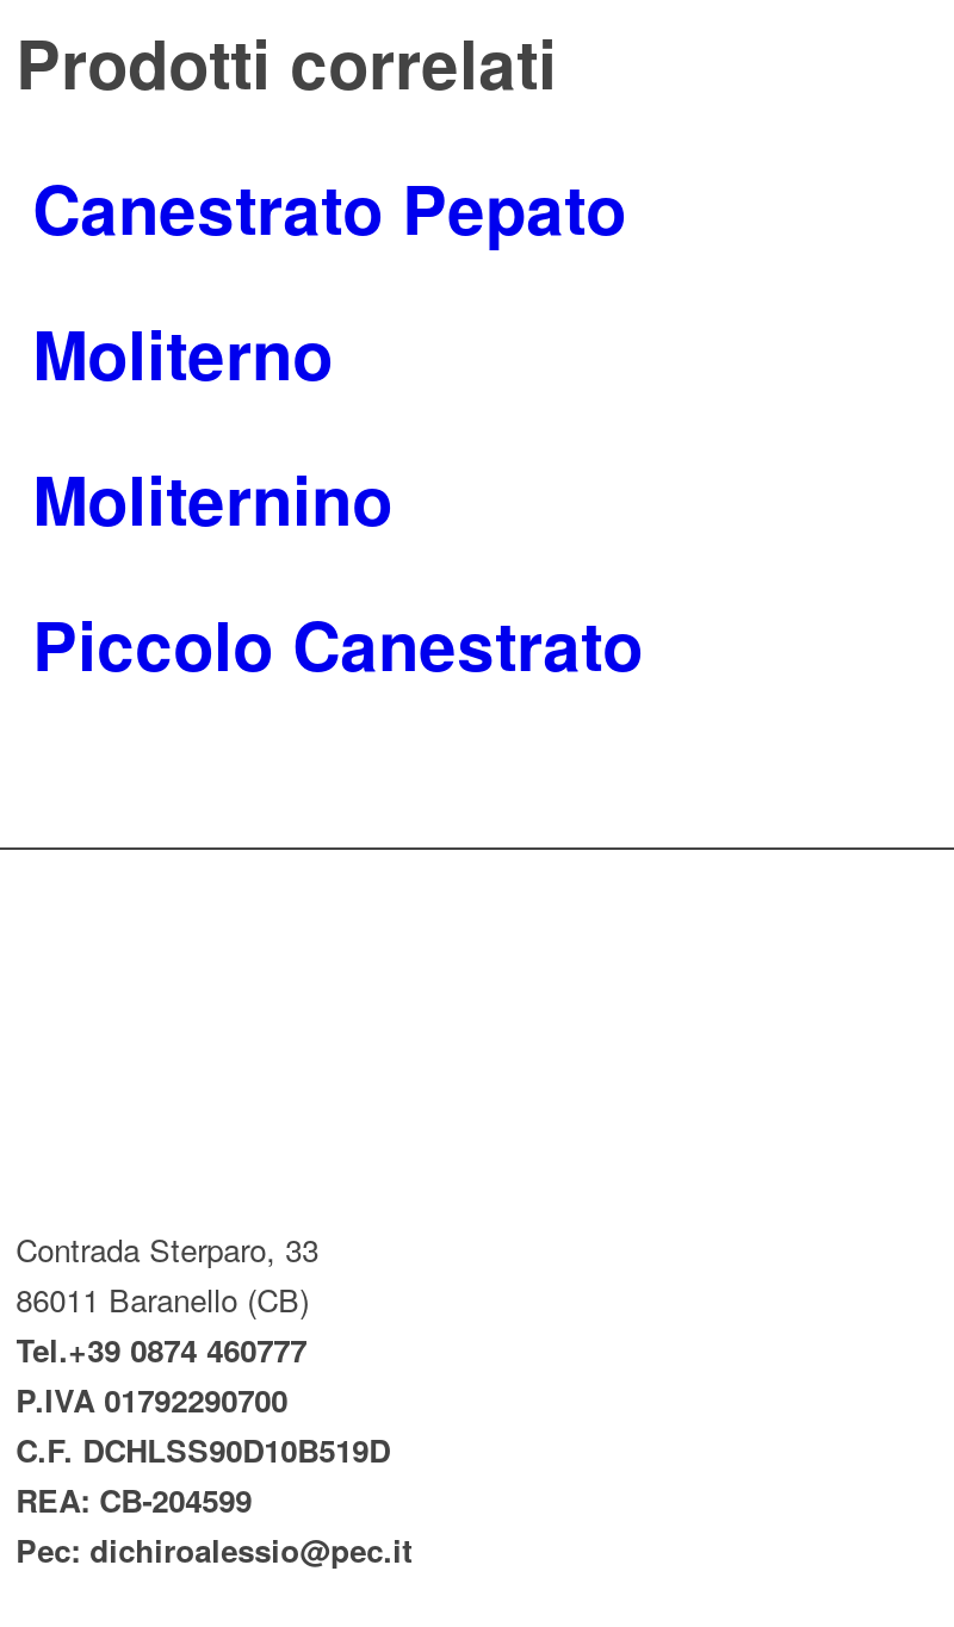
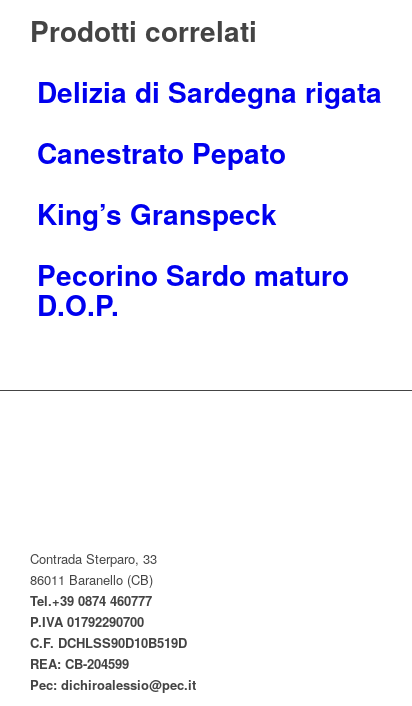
none -> [37,71,382,112] Delizia di Sardegna rigata
moved [32,159,626,257] -> [37,132,286,173]: Canestrato Pepato
[32,304,643,693] Moliterno | Moliternino | Piccolo Canestrato -> [37,193,349,325] King’s Granspeck | Pecorino Sardo maturo | D.O.P.

